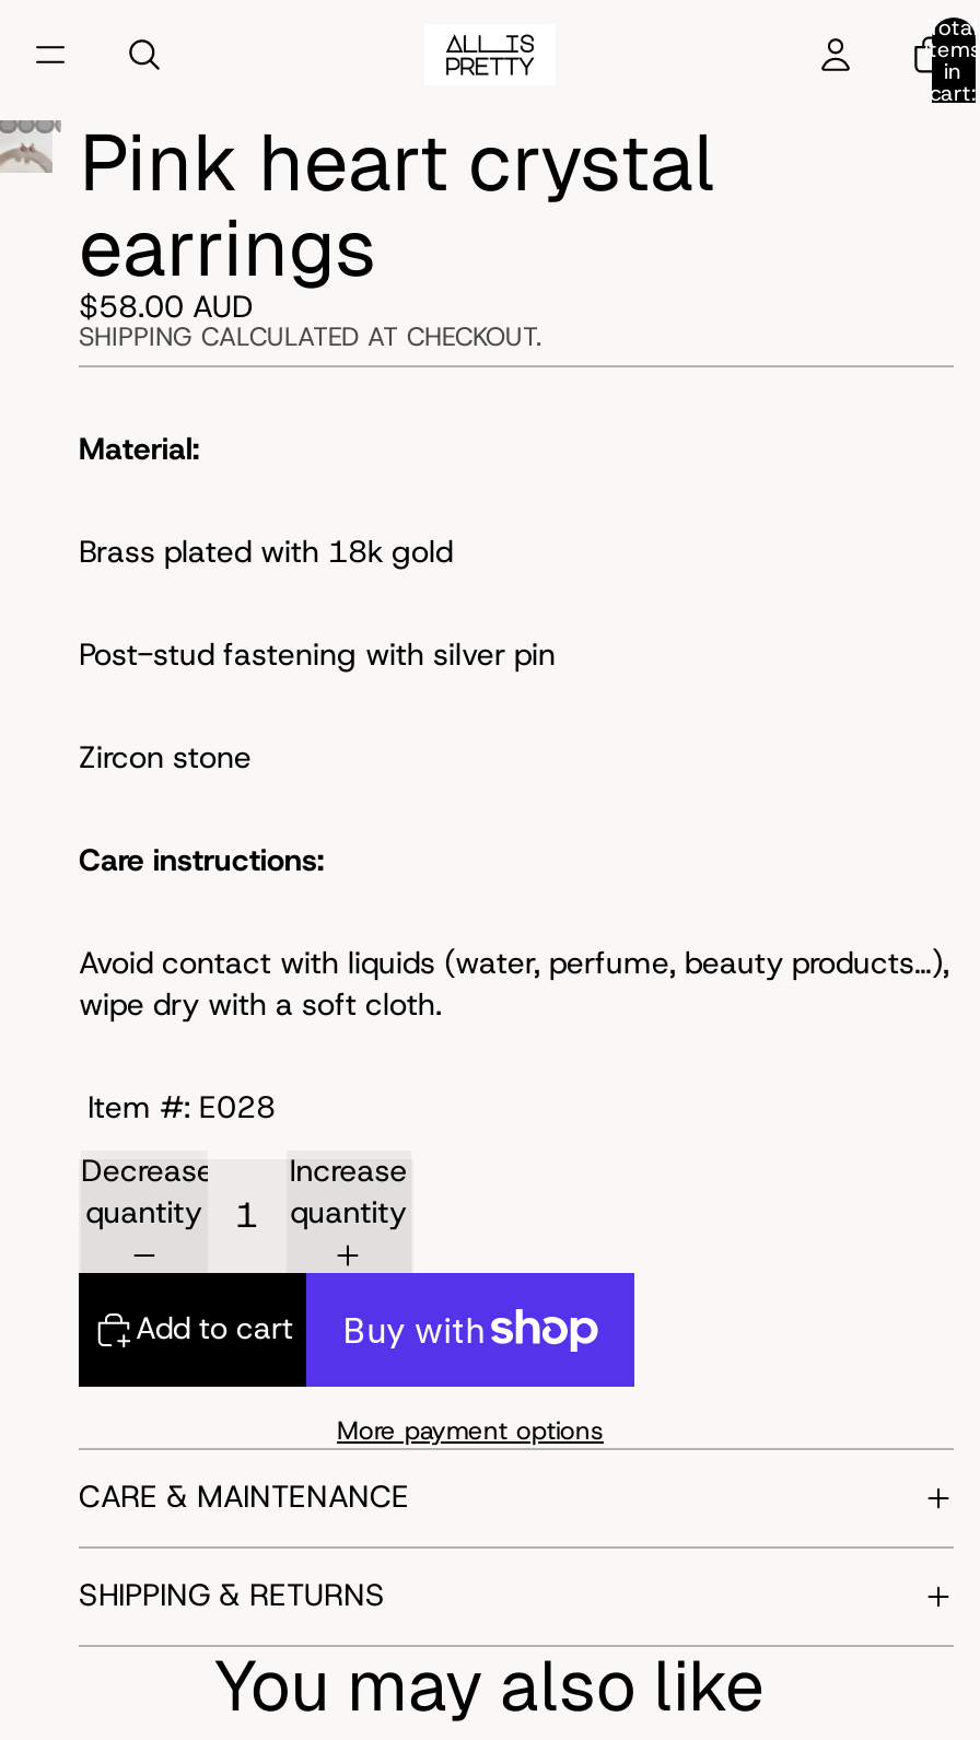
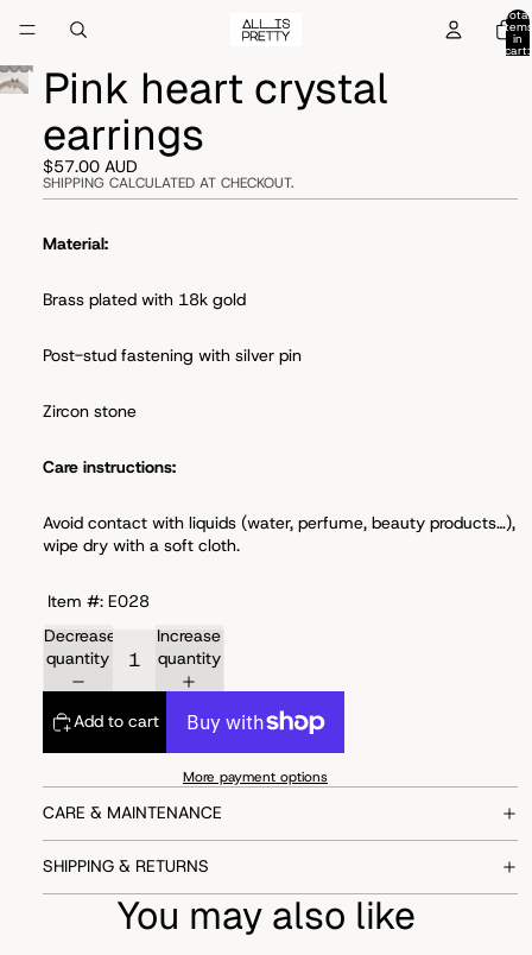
[79,287,254,326] $58.00 AUD -> [43,156,138,177] $57.00 AUD

